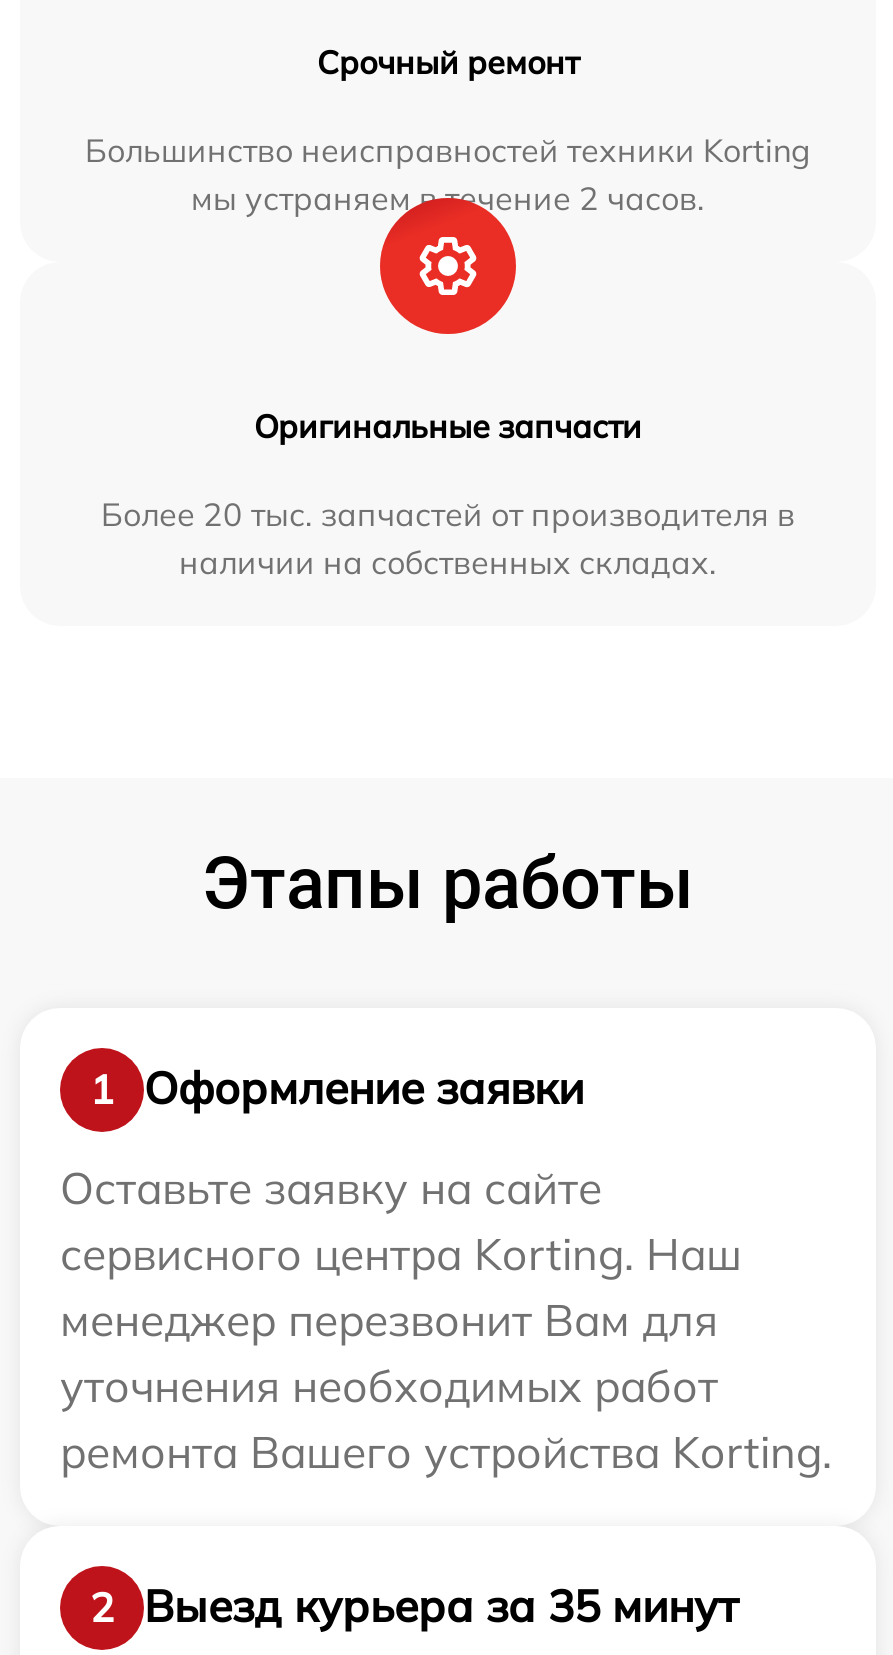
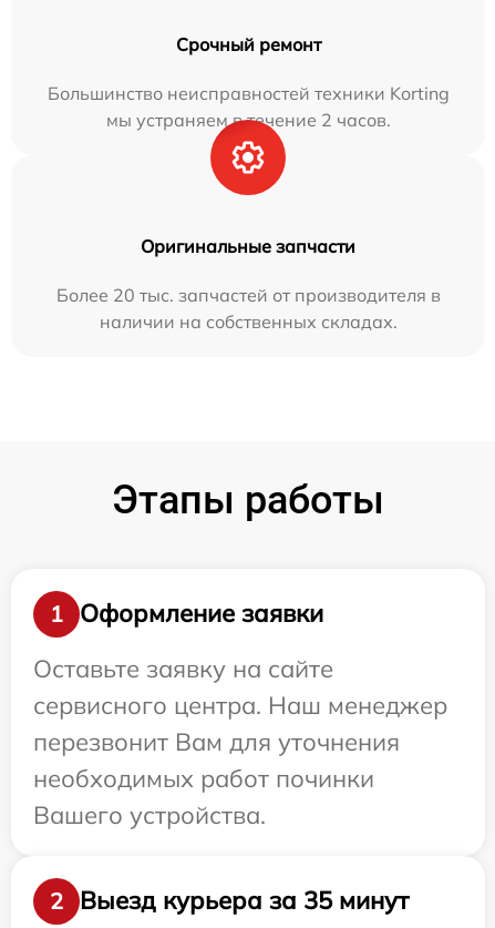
[60,1226,832,1480] сервисного центра Korting. Наш | менеджер перезвонит Вам для | уточнения необходимых работ | ремонта Вашего устройства Korting. -> [33,689,447,830] сервисного центра. Наш менеджер | перезвонит Вам для уточнения | необходимых работ починки | Вашего устройства.

